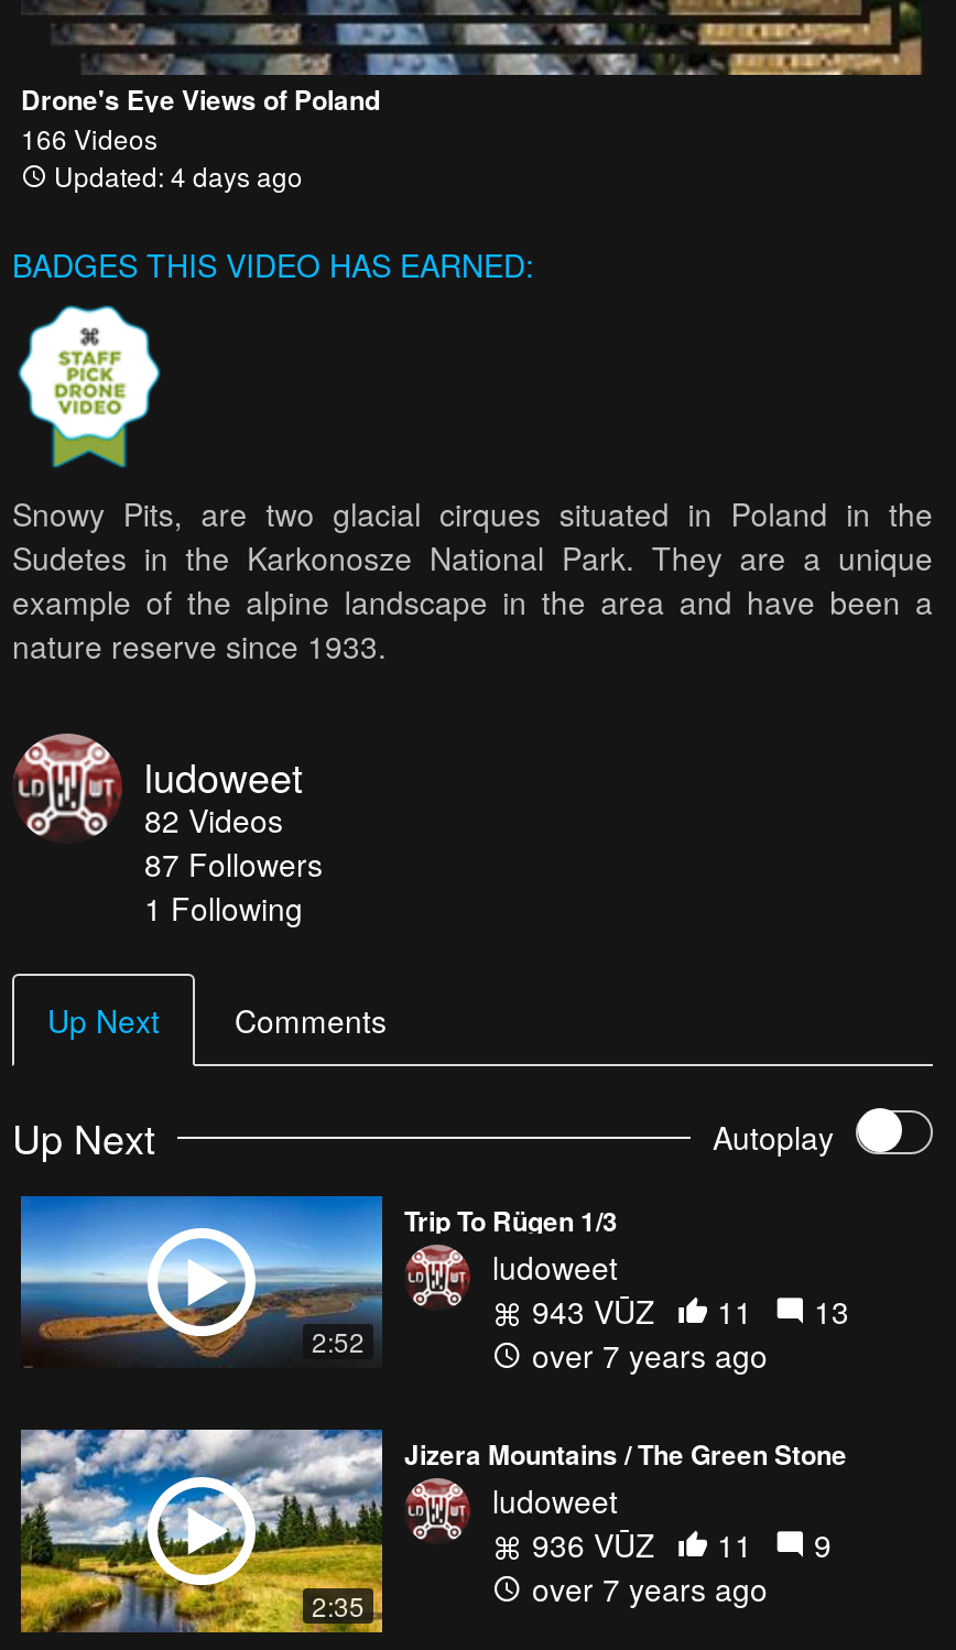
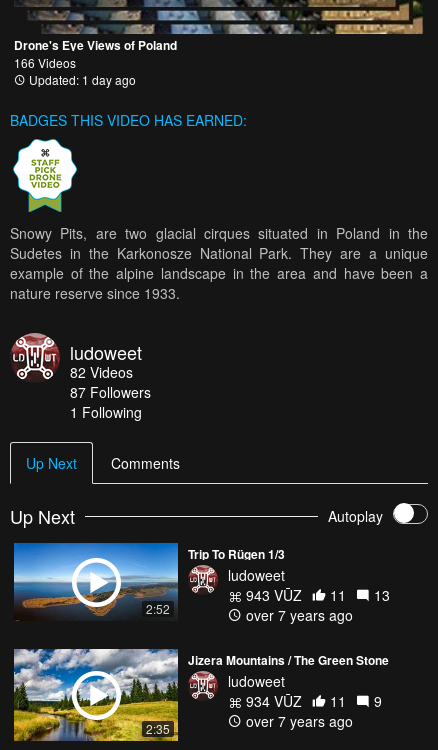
[47,156,303,193] Updated: 4 days ago -> [26,71,136,88] Updated: 1 day ago
[523,1522,832,1566] 936 VŪZ 11 9 -> [242,691,382,711] 934 VŪZ 11 9

